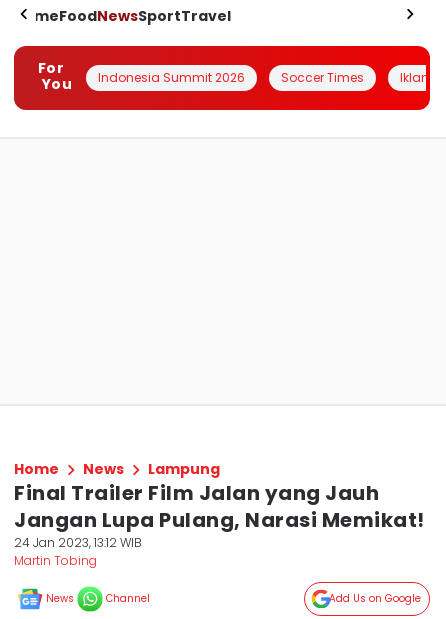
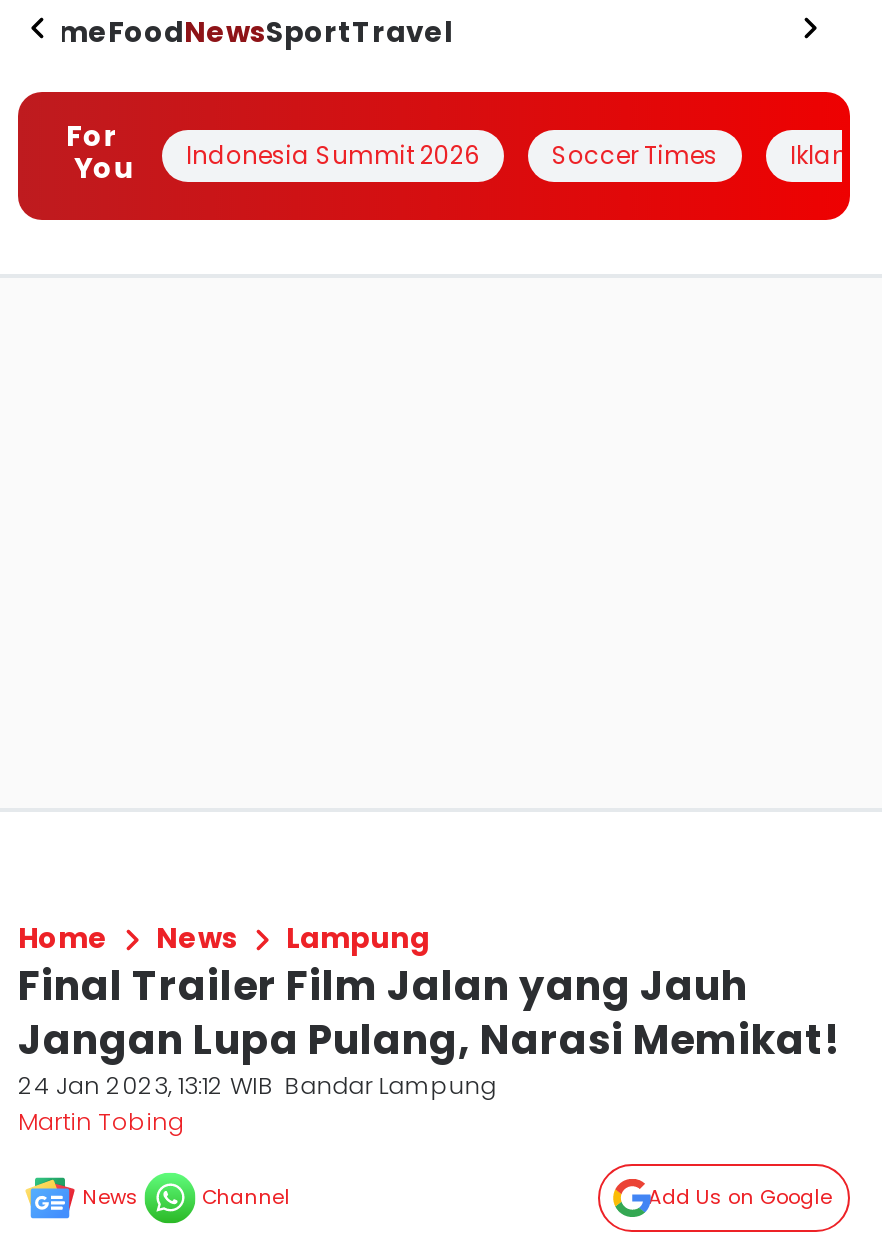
[14,534,142,551] 24 Jan 2023, 13:12 WIB -> [18,1068,496,1102] 24 Jan 2023, 13:12 WIB Bandar Lampung

